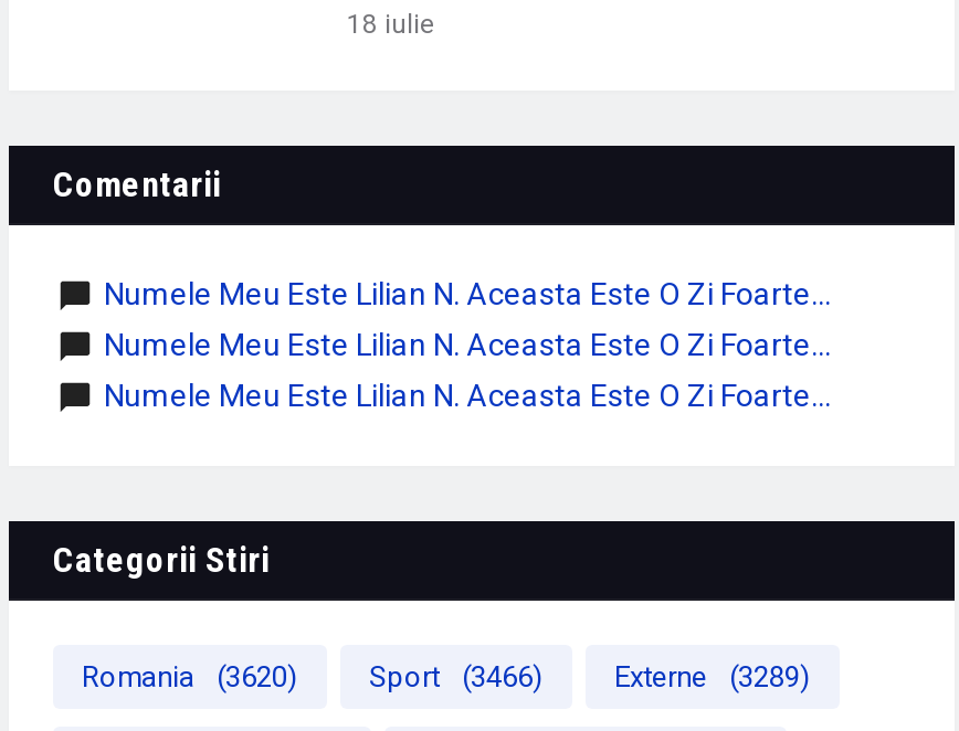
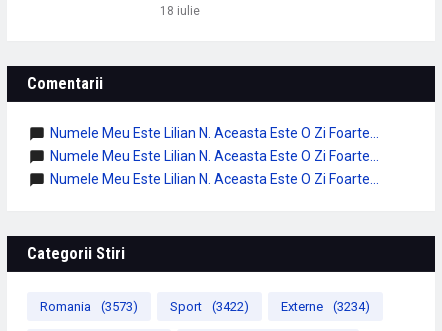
[82,660,298,693] Romania (3620) -> [40,299,138,314] Romania (3573)
[369,660,544,693] Sport (3466) -> [170,299,249,314] Sport (3422)
[614,660,811,693] Externe (3289) -> [281,299,370,314] Externe (3234)

